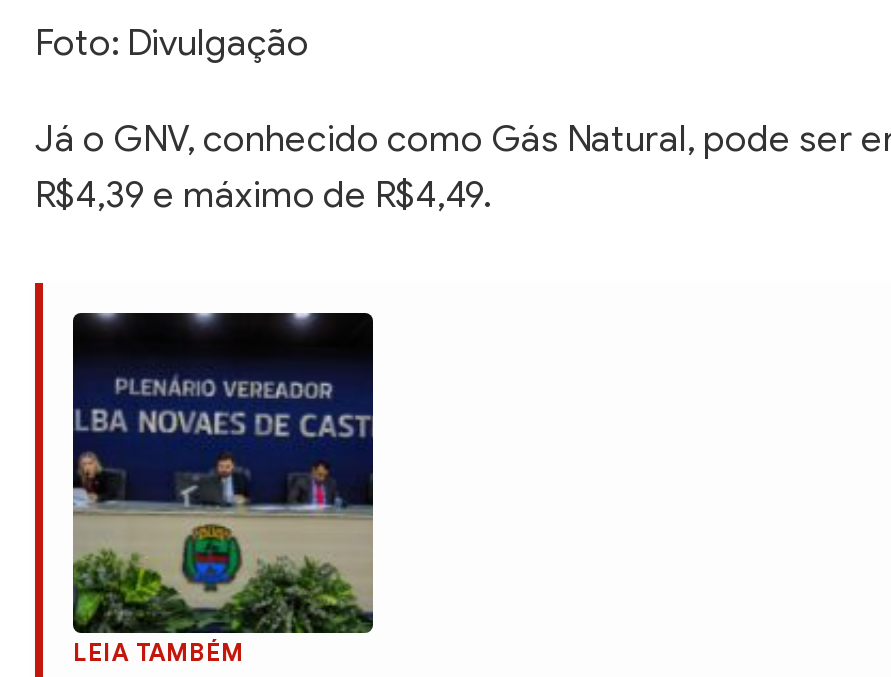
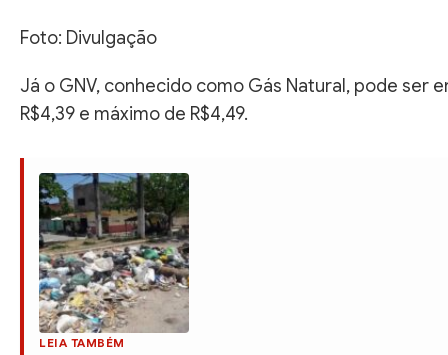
[71,311,373,633] [image] -> [38,172,190,333] [image]

